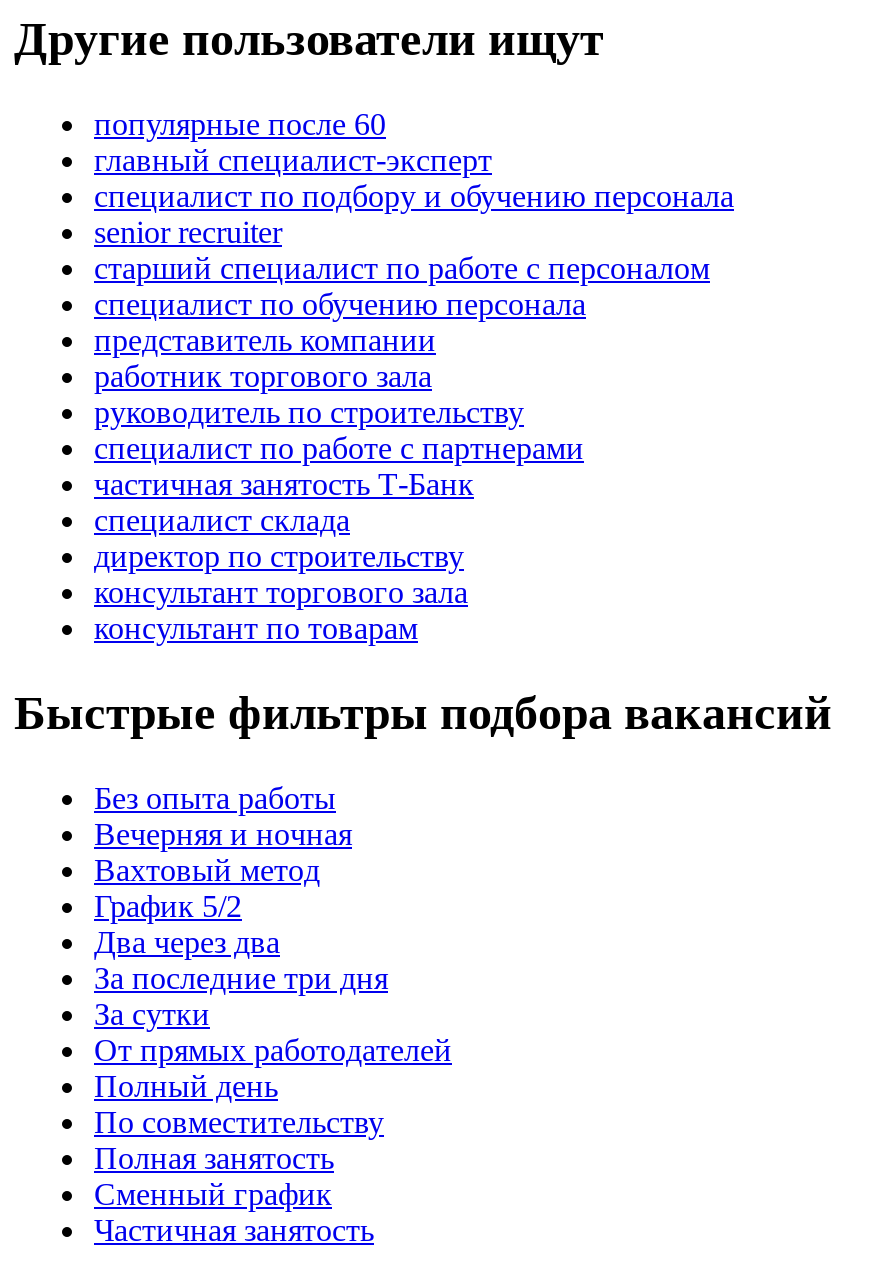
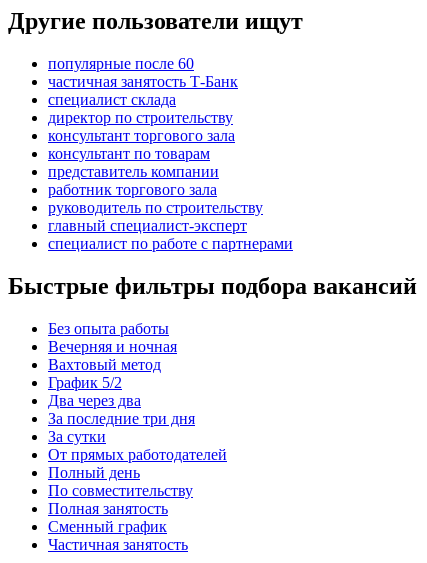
moved [94,143,584,465] -> [48,163,293,252]: представитель компании | работник торгового зала | руководитель по строительству | главный специалист-эксперт | специалист по работе с партнерами
[94,179,734,321] специалист по подбору и обучению персонала | senior recruiter | старший специалист по работе с персоналом | специалист по обучению персонала -> none
moved [94,467,474,645] -> [48,73,238,162]: частичная занятость Т-Банк | специалист склада | директор по строительству | консультант торгового зала | консультант по товарам

